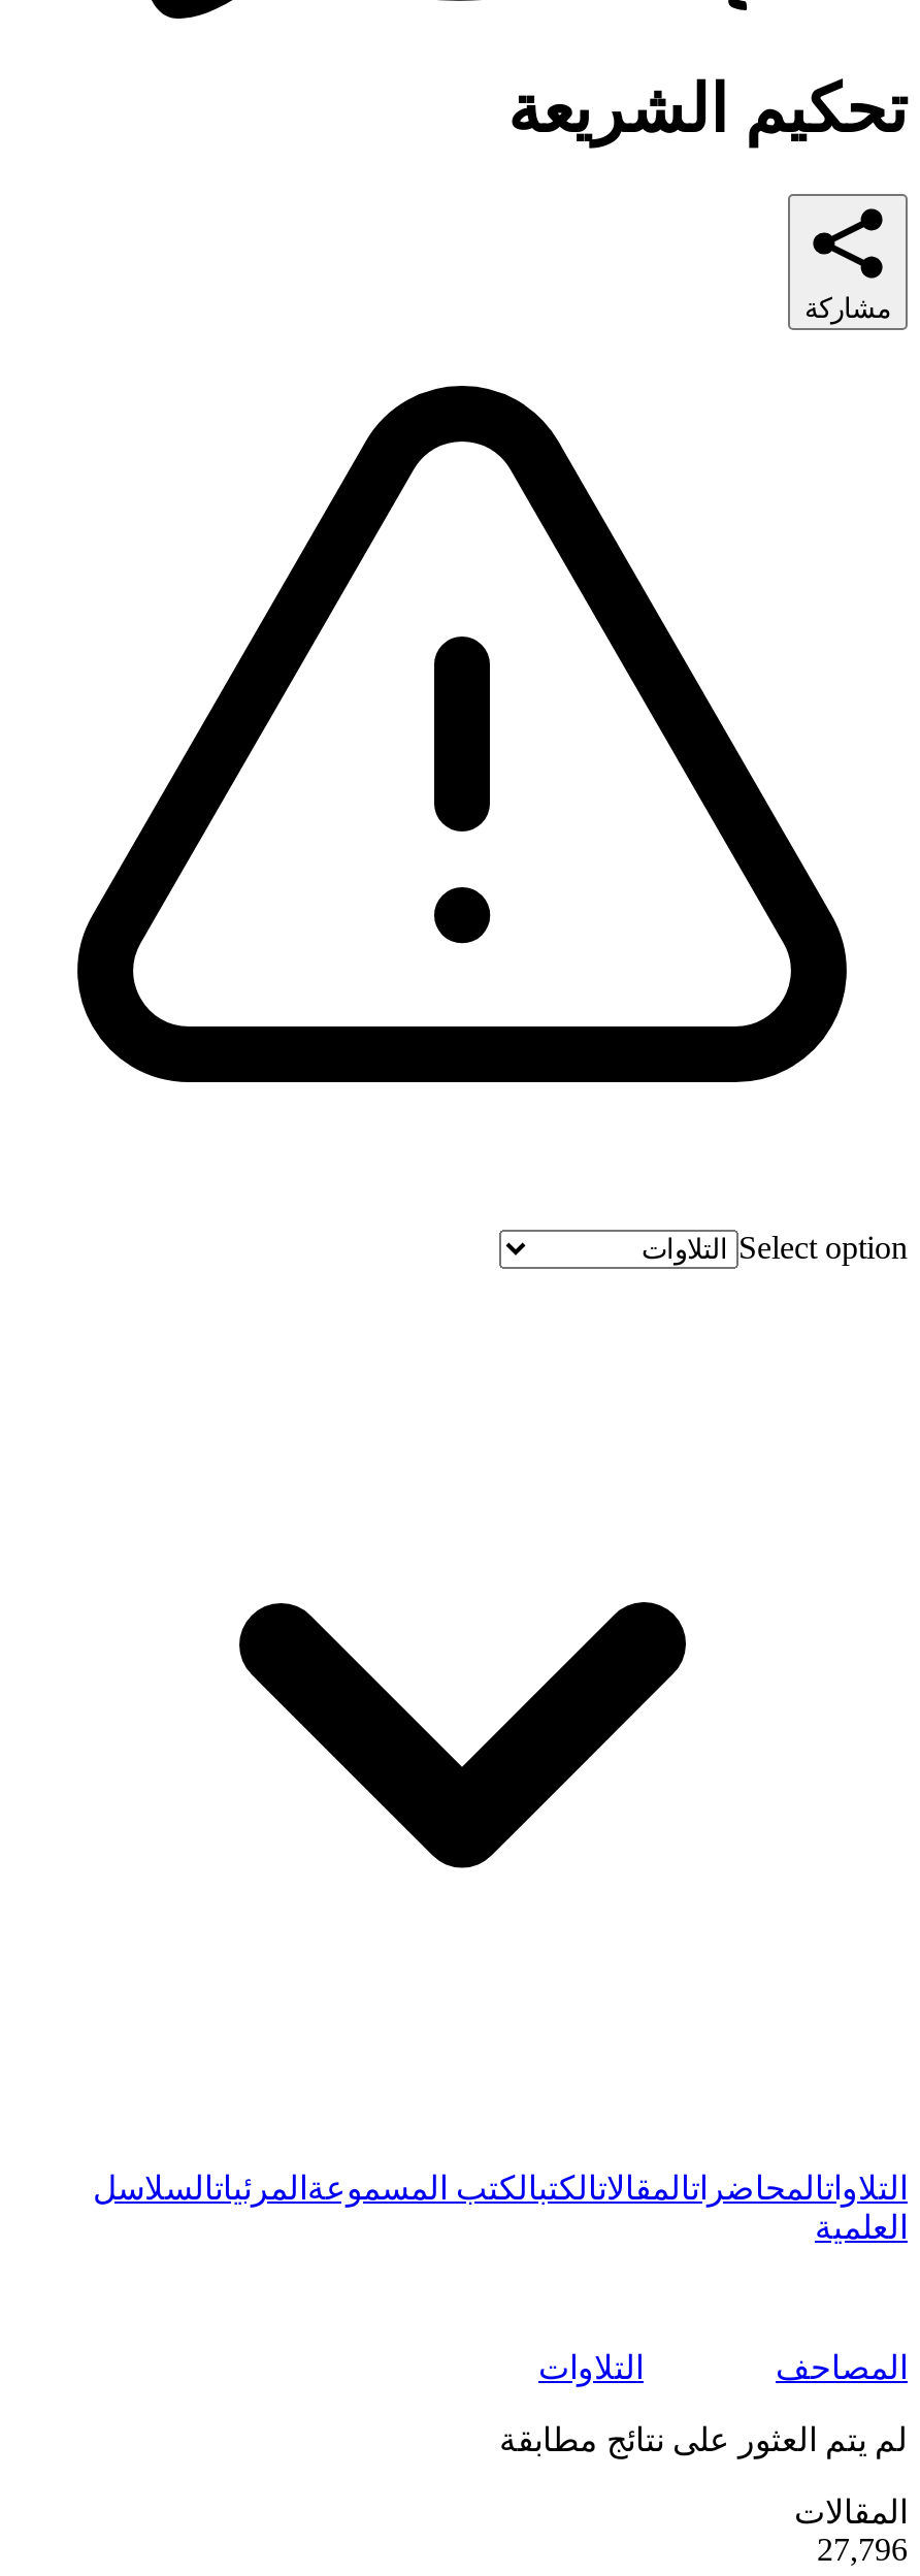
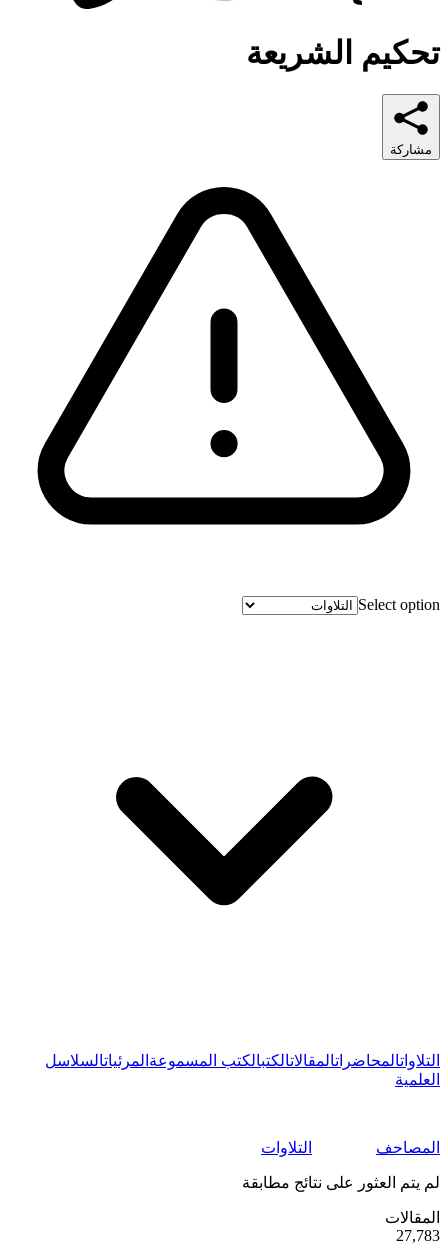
[817,2531,908,2566] 27,796 -> [396,1227,440,1244] 27,783

